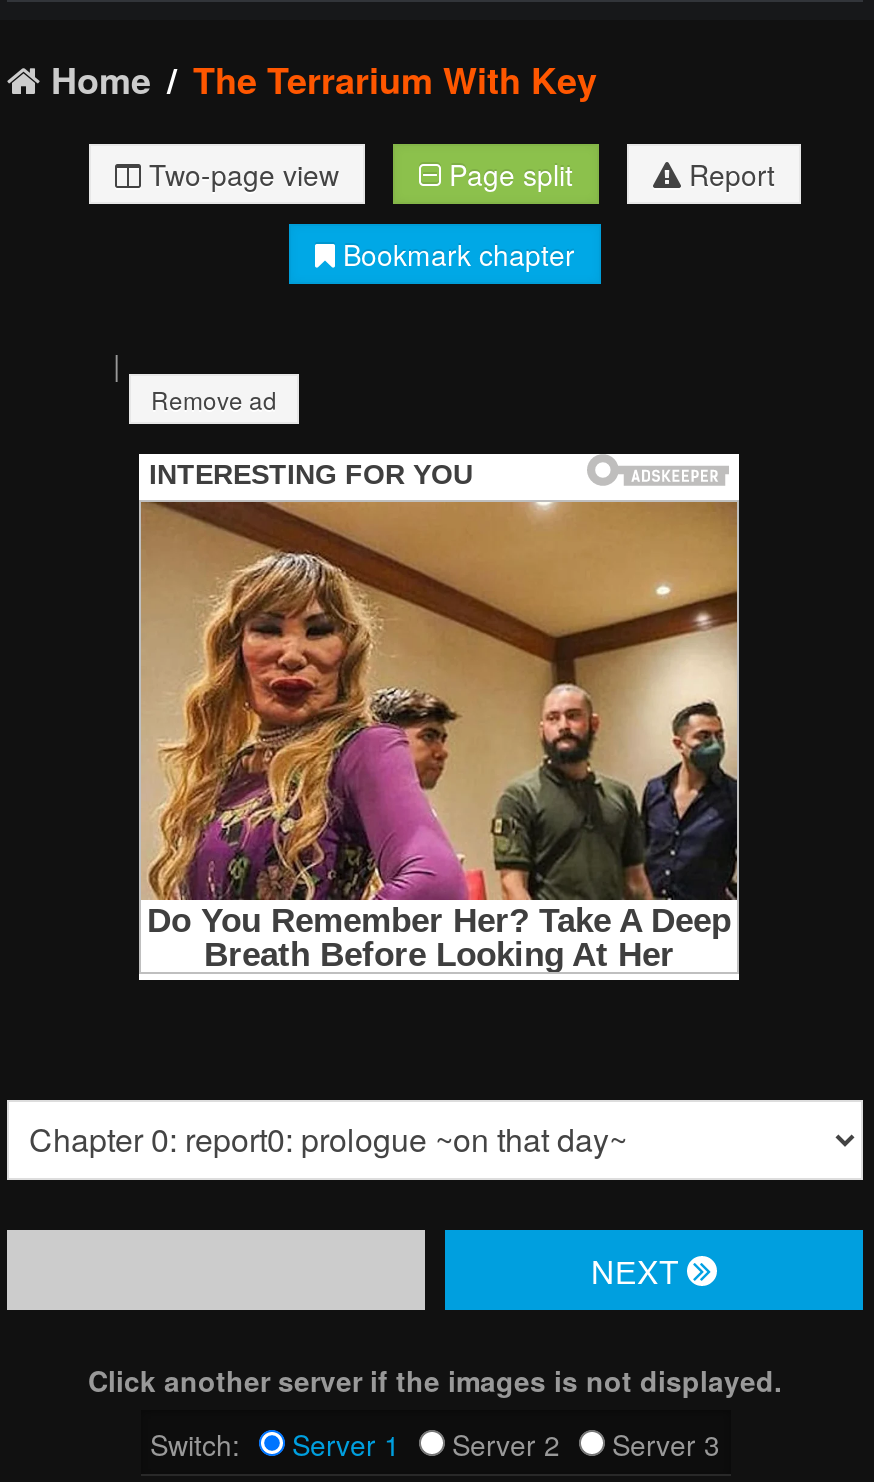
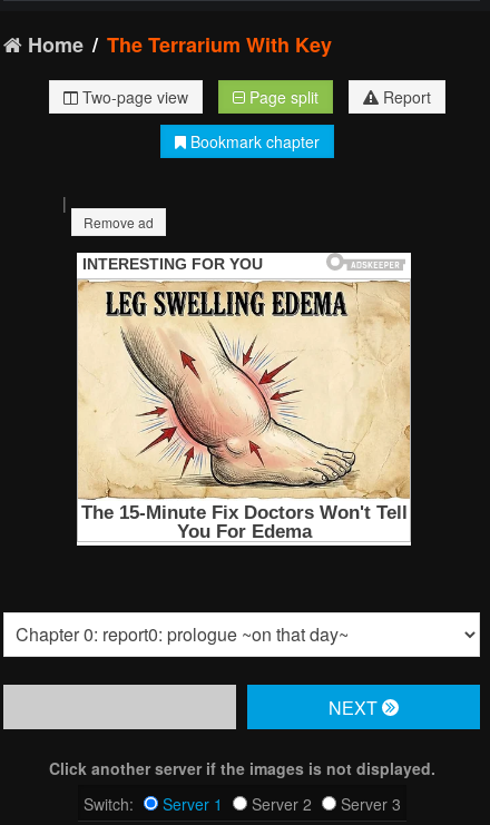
[139,500,739,974] [image] -> [78,279,411,541] [image]

